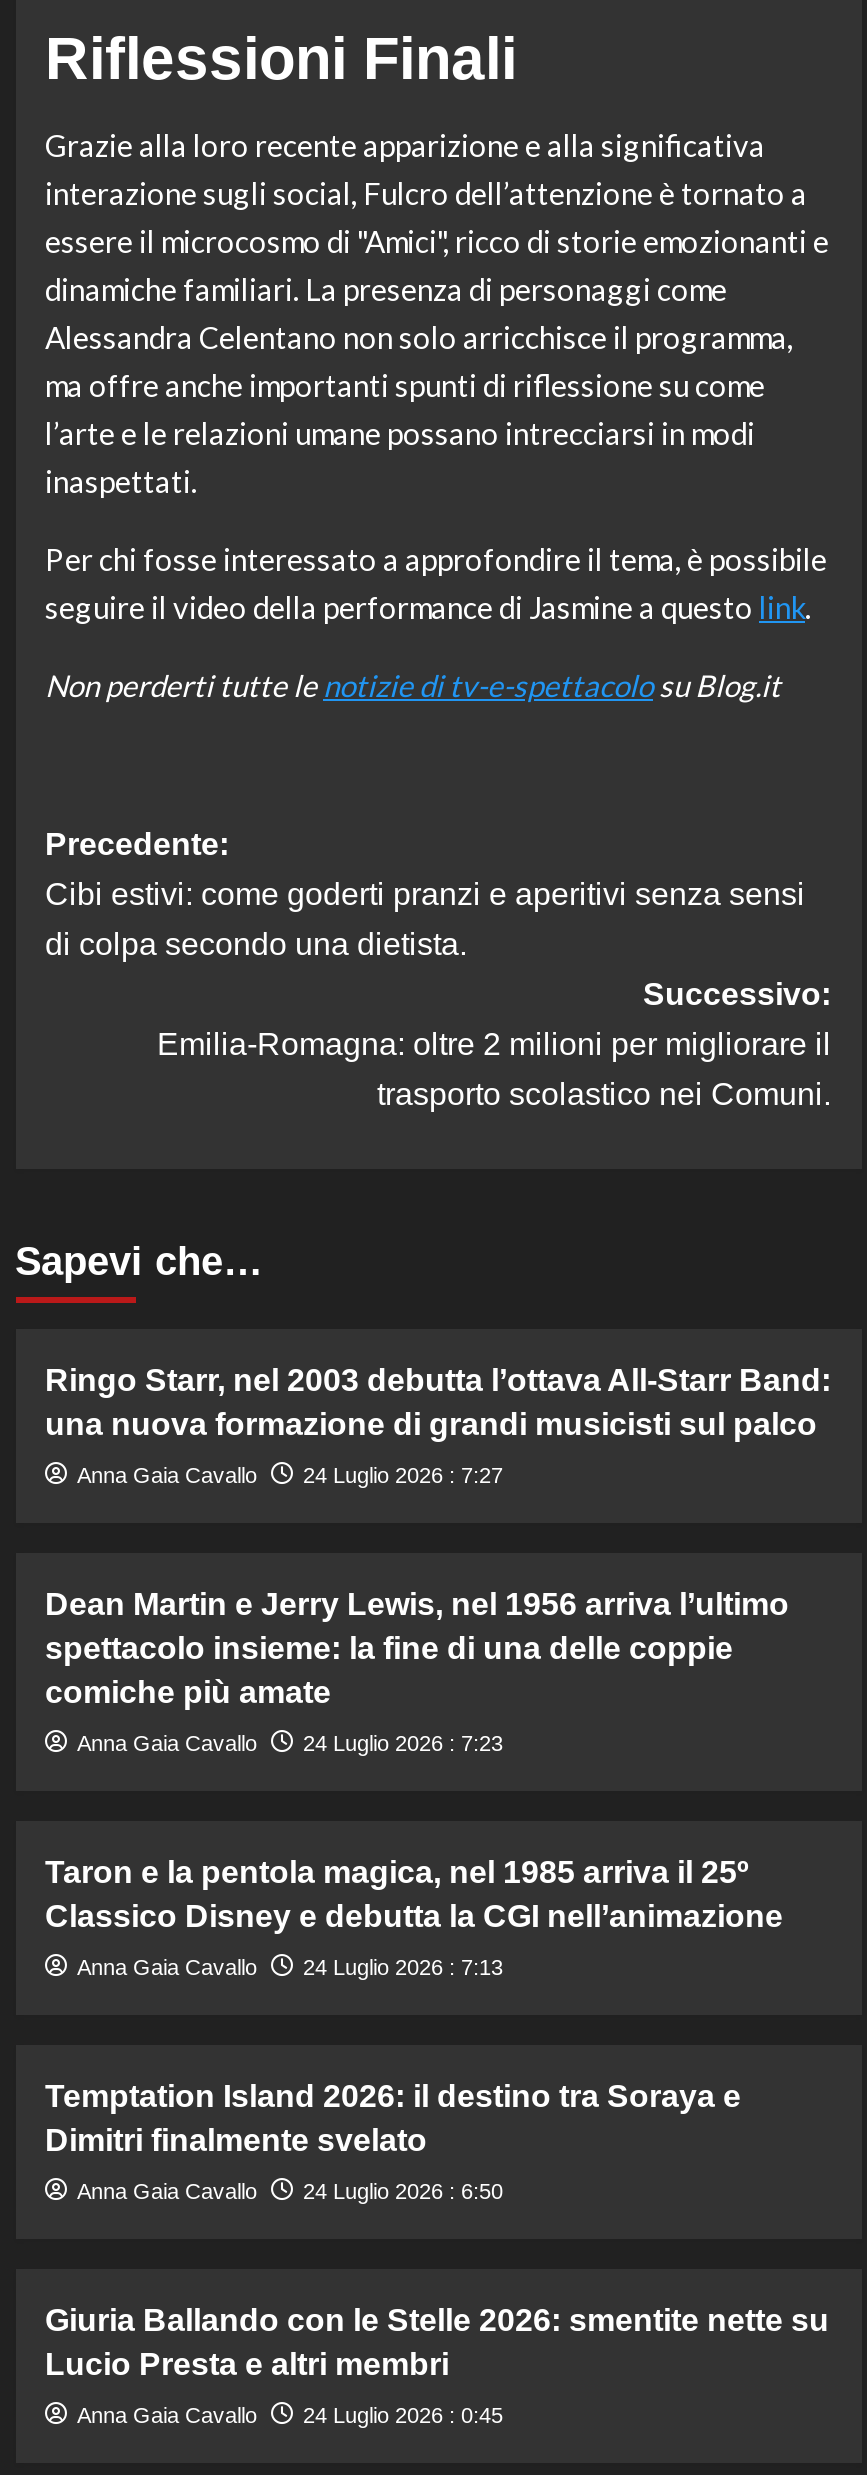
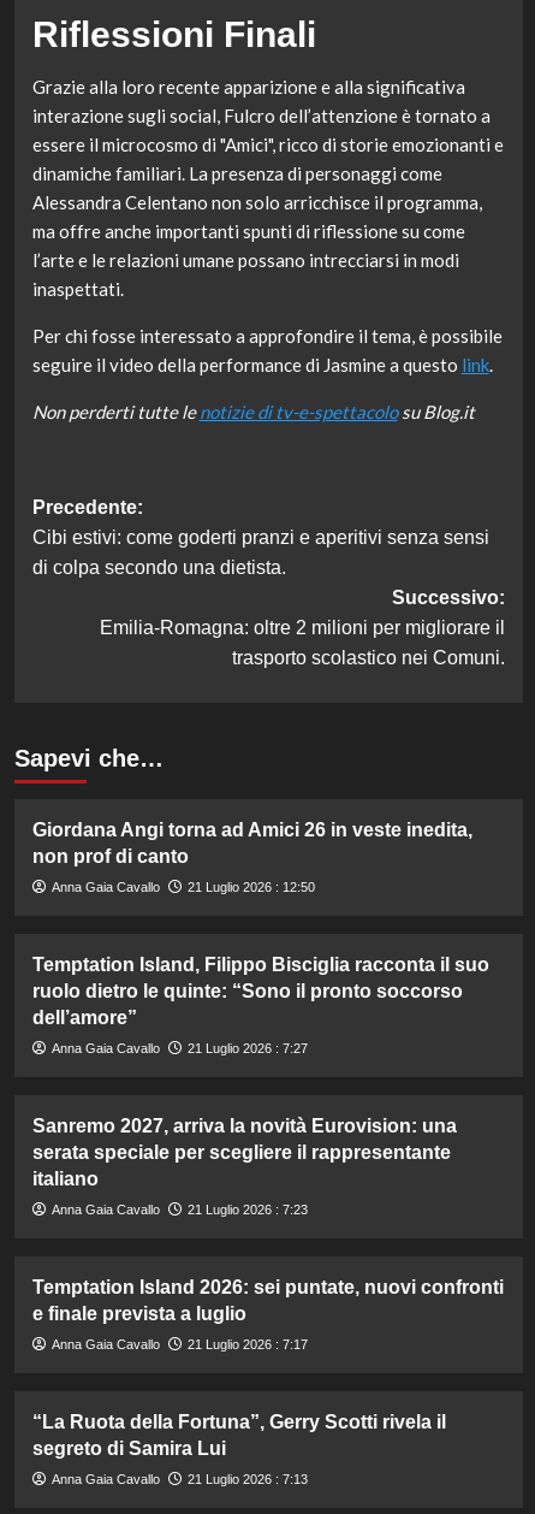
[45,1363,831,1441] Ringo Starr, nel 2003 debutta l’ottava All-Starr Band: | una nuova formazione di grandi musicisti sul palco -> [32,819,472,866] Giordana Angi torna ad Amici 26 in veste inedita, | non prof di canto
[77,1463,503,1487] Anna Gaia Cavallo 24 Luglio 2026 : 7:27 -> [51,880,314,894] Anna Gaia Cavallo 21 Luglio 2026 : 12:50
[45,1587,789,1709] Dean Martin e Jerry Lewis, nel 1956 arriva l’ultimo | spettacolo insieme: la fine di una delle coppie | comiche più amate -> [32,954,489,1028] Temptation Island, Filippo Bisciglia racconta il suo | ruolo dietro le quinte: “Sono il pronto soccorso | dell’amore”
[77,1731,503,1755] Anna Gaia Cavallo 24 Luglio 2026 : 7:23 -> [51,1041,307,1055] Anna Gaia Cavallo 21 Luglio 2026 : 7:27
[45,1855,783,1933] Taron e la pentola magica, nel 1985 arriva il 25º | Classico Disney e debutta la CGI nell’animazione -> [32,1116,456,1189] Sanremo 2027, arriva la novità Eurovision: una | serata speciale per scegliere il rappresentante | italiano
[77,1955,503,1979] Anna Gaia Cavallo 24 Luglio 2026 : 7:13 -> [51,1202,307,1217] Anna Gaia Cavallo 21 Luglio 2026 : 7:23
[45,2079,741,2157] Temptation Island 2026: il destino tra Soraya e | Dimitri finalmente svelato -> [32,1277,503,1324] Temptation Island 2026: sei puntate, nuovi confronti | e finale prevista a luglio
[77,2179,503,2203] Anna Gaia Cavallo 24 Luglio 2026 : 6:50 -> [51,1337,307,1351] Anna Gaia Cavallo 21 Luglio 2026 : 7:17
[45,2303,829,2381] Giuria Ballando con le Stelle 2026: smentite nette su | Lucio Presta e altri membri -> [32,1412,445,1459] “La Ruota della Fortuna”, Gerry Scotti rivela il | segreto di Samira Lui
[77,2403,503,2427] Anna Gaia Cavallo 24 Luglio 2026 : 0:45 -> [51,1472,307,1486] Anna Gaia Cavallo 21 Luglio 2026 : 7:13

